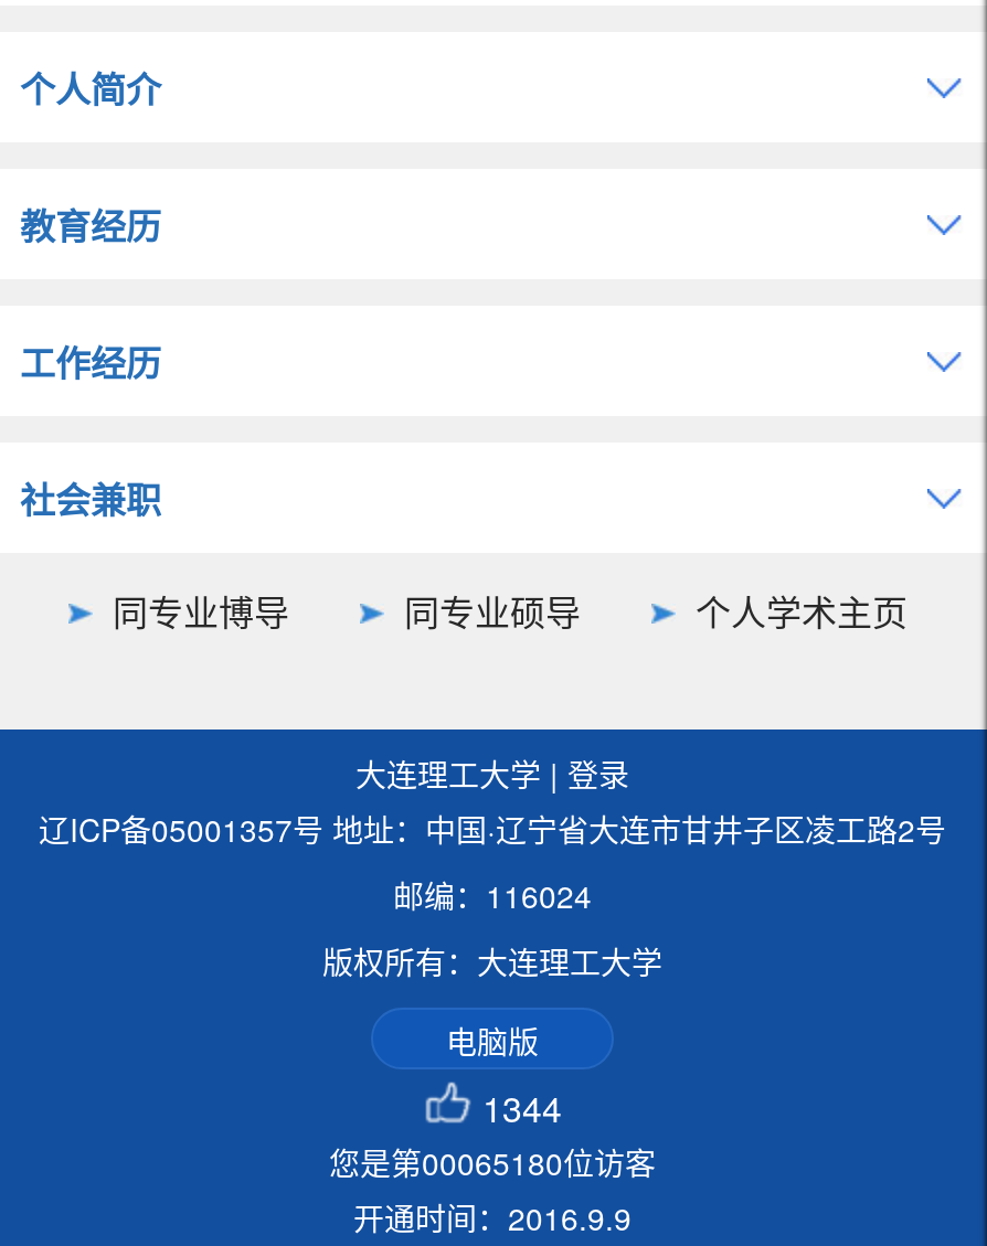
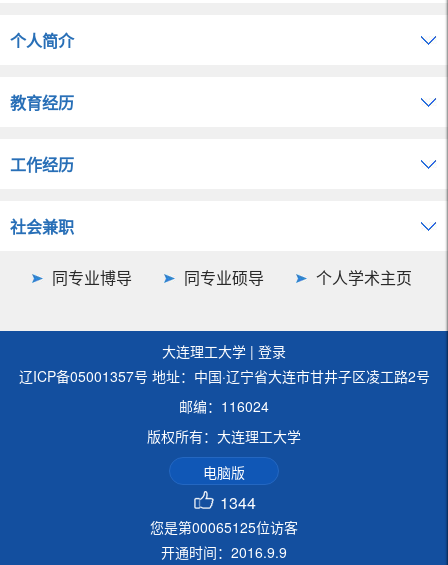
[329,1140,656,1184] 您是第00065180位访客 -> [150,517,298,537] 您是第00065125位访客

